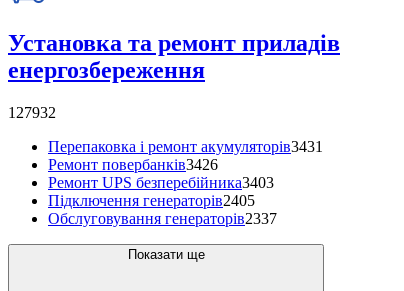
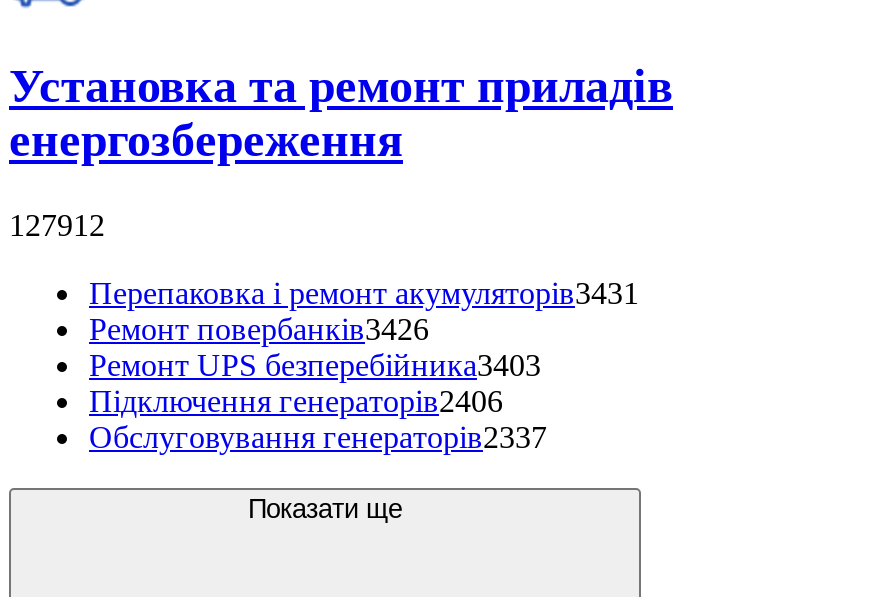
[8,104,56,121] 127932 -> [9,207,105,241] 127912
[48,192,255,209] Підключення генераторів2405 -> [89,383,503,417] Підключення генераторів2406

